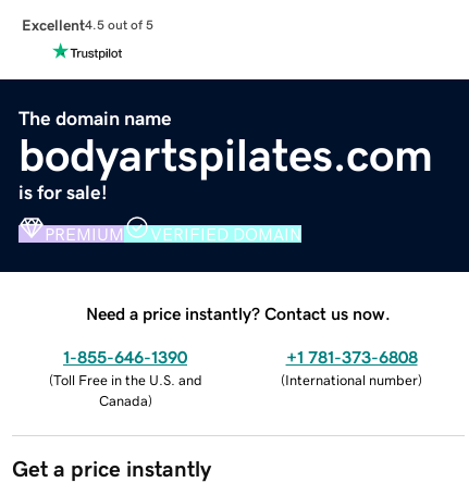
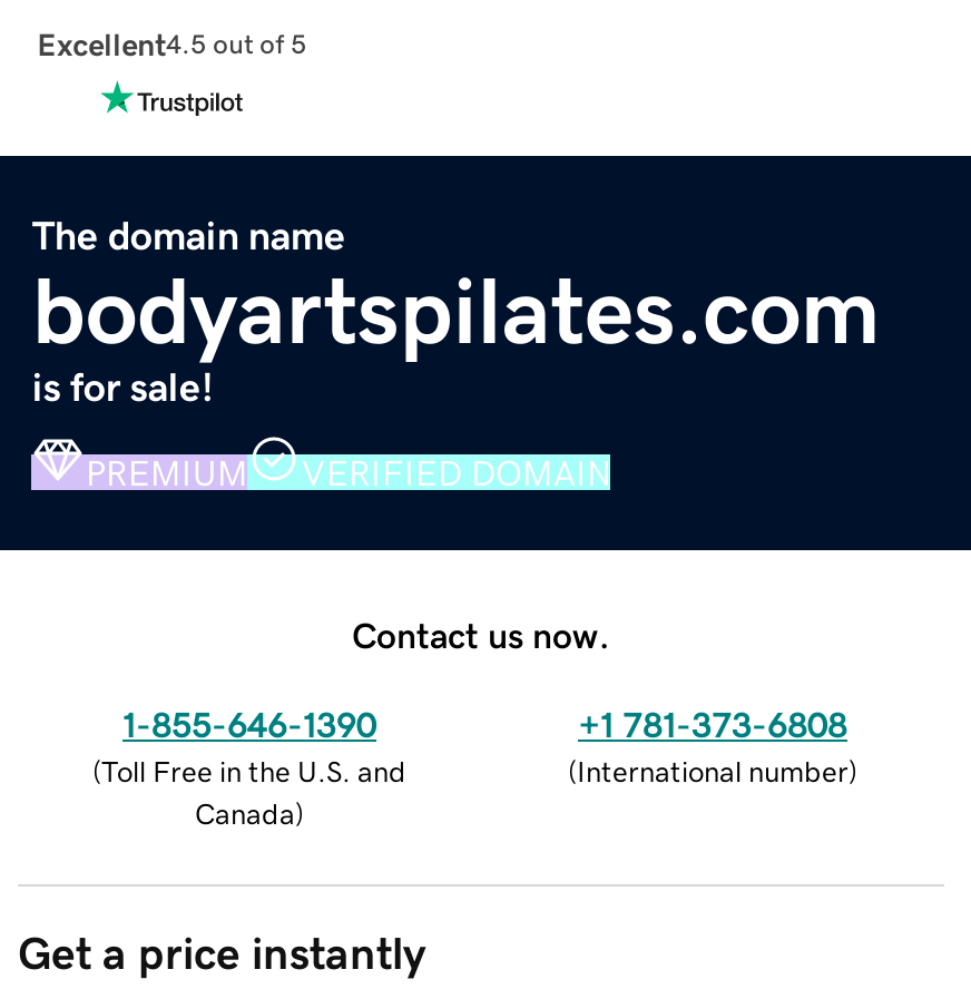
[86,304,391,322] Need a price instantly? Contact us now. -> [352,616,610,652] Contact us now.

